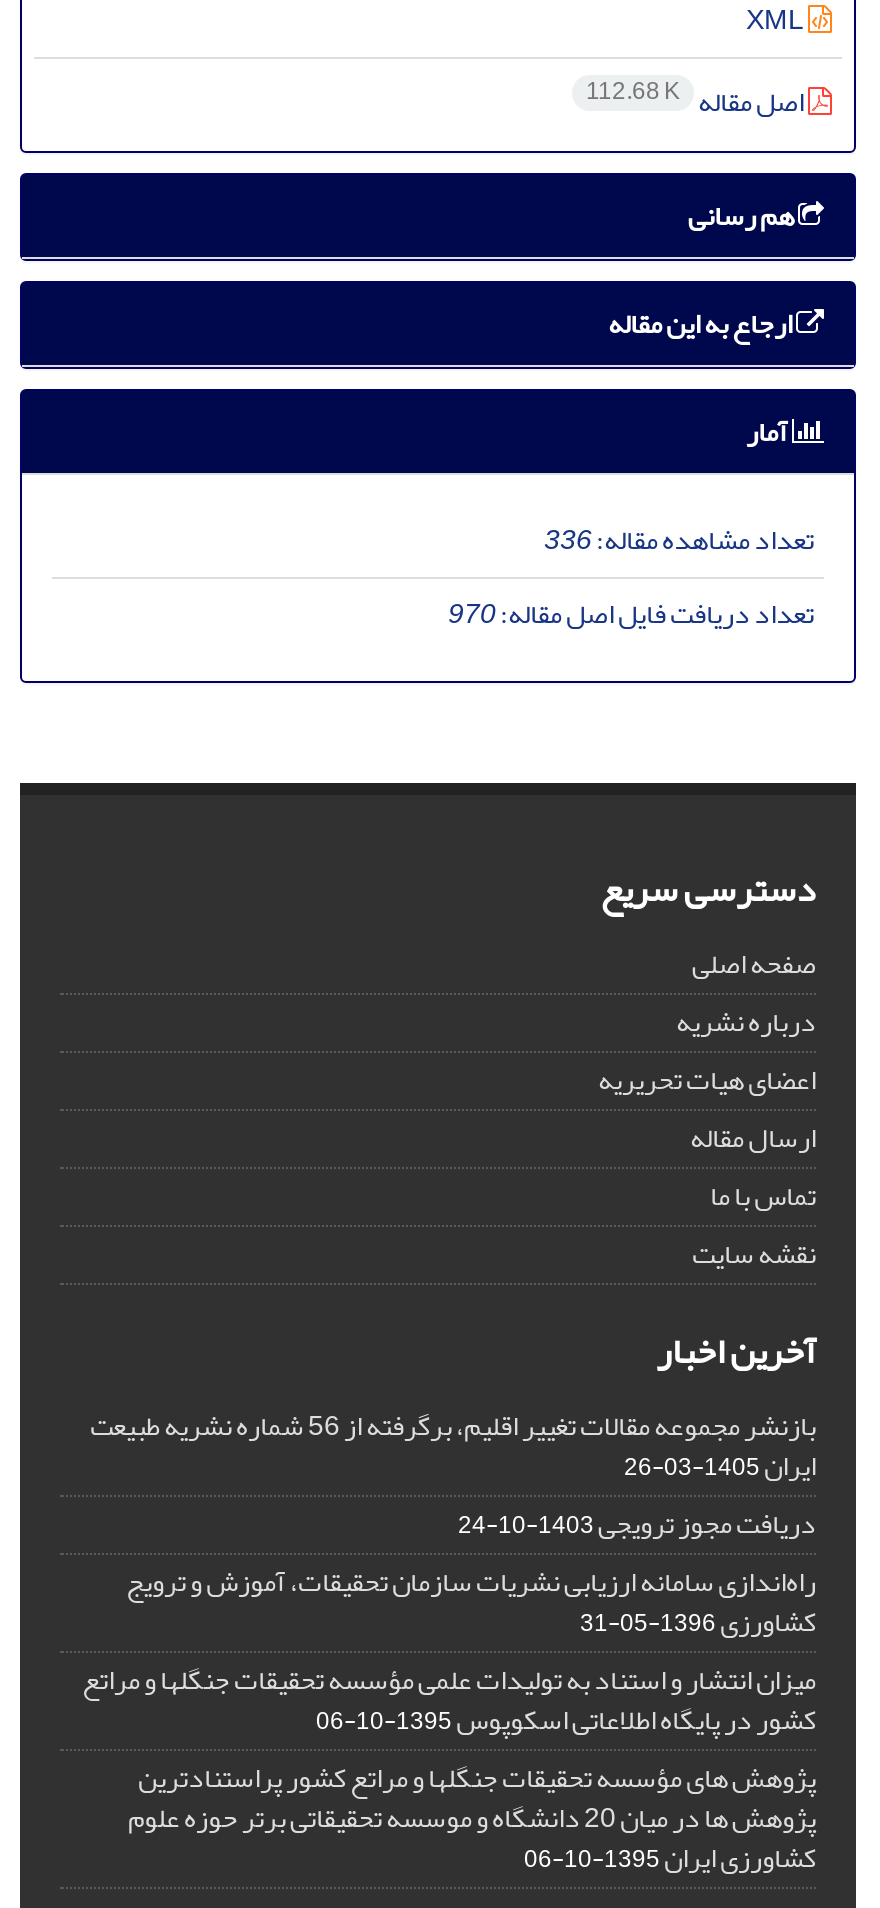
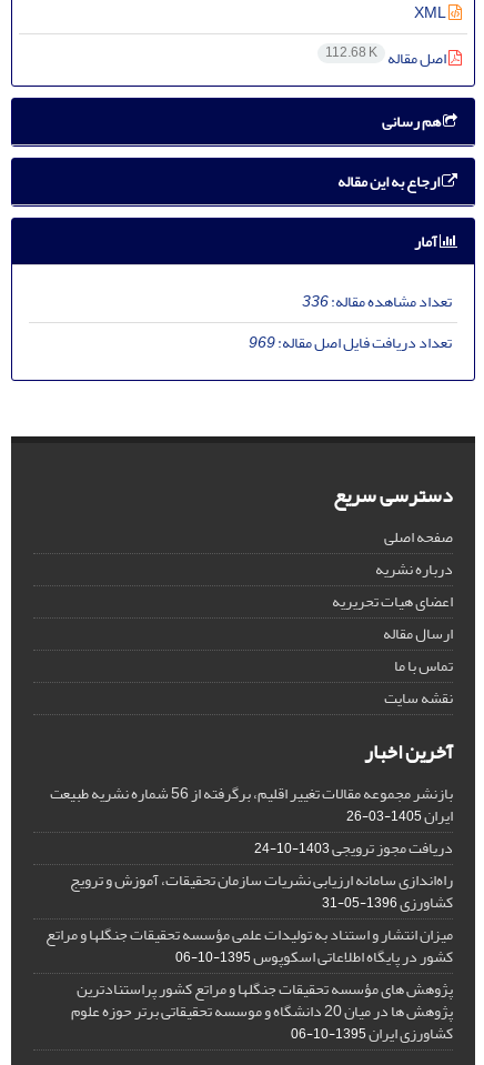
[448,587,814,641] تعداد دریافت فایل اصل مقاله:970 -> [249,327,452,357] تعداد دریافت فایل اصل مقاله:969

